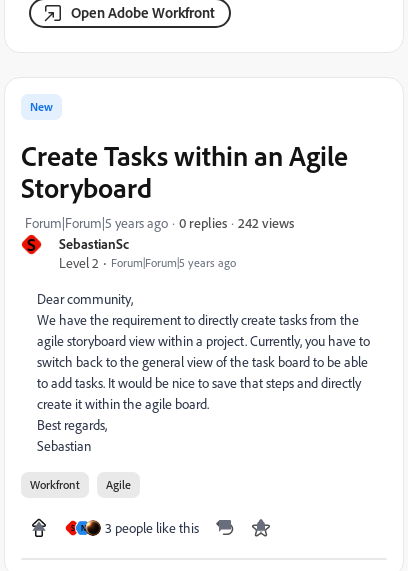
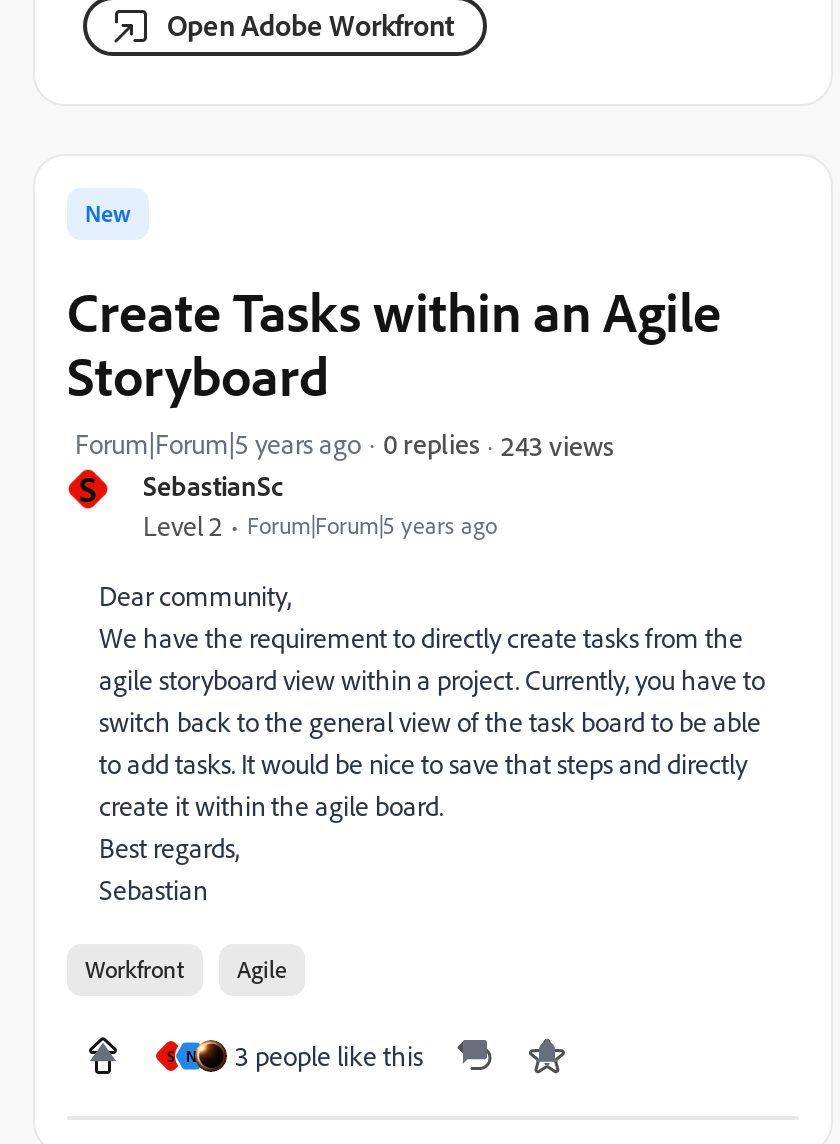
[238,213,294,230] 242 views -> [501,427,613,461] 243 views

